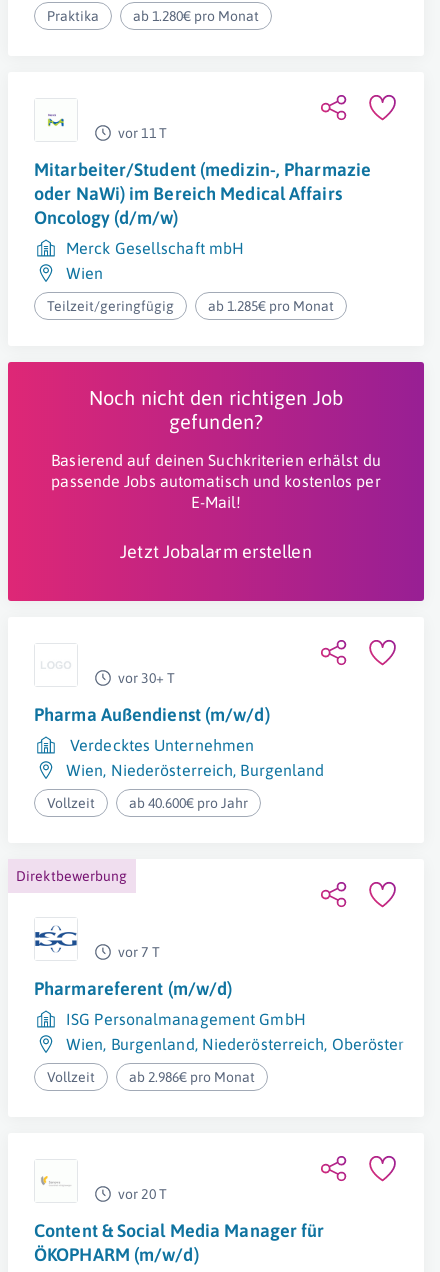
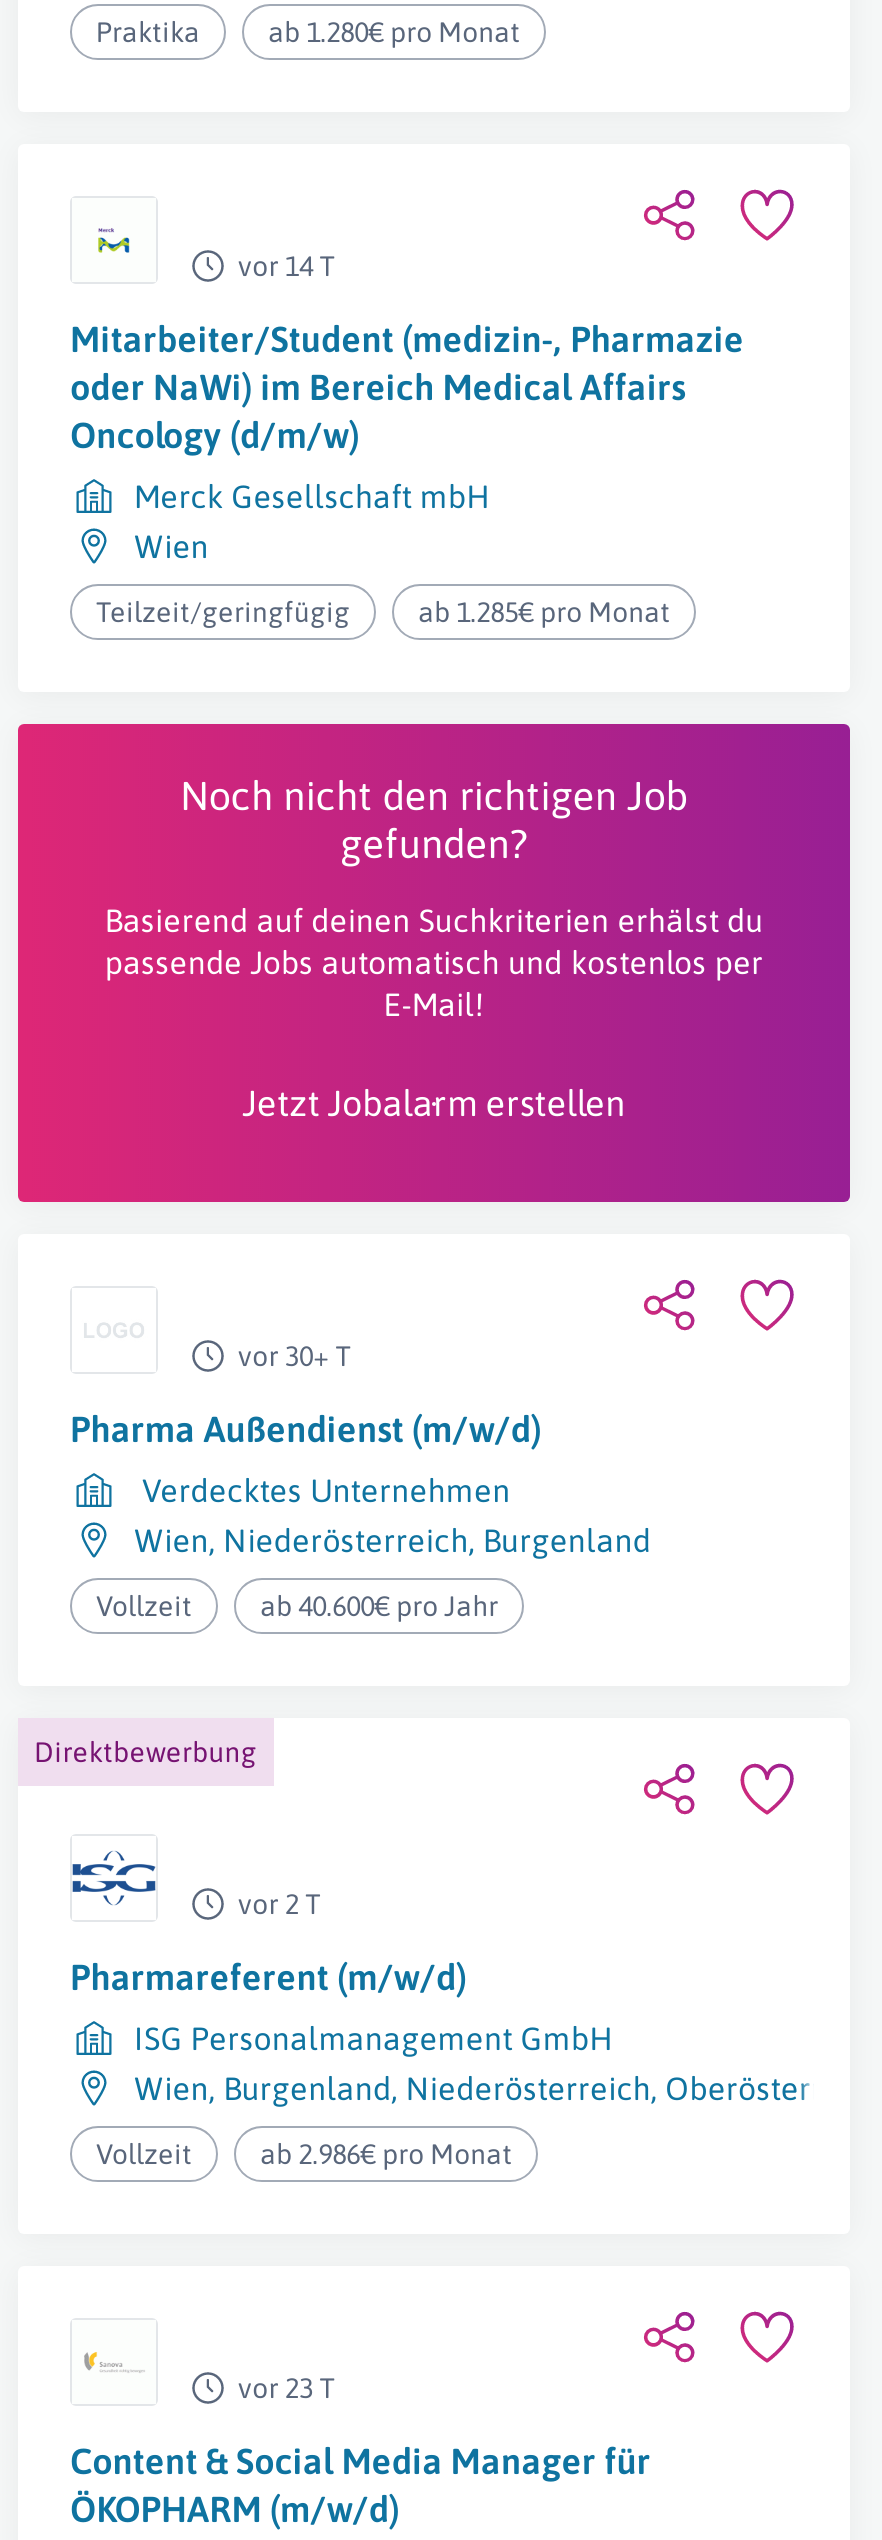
[118,125,167,141] vor 11 T -> [238,250,336,282] vor 14 T
[118,944,160,960] vor 7 T -> [238,1888,321,1920] vor 2 T
[118,1186,167,1202] vor 20 T -> [238,2372,336,2404] vor 23 T

